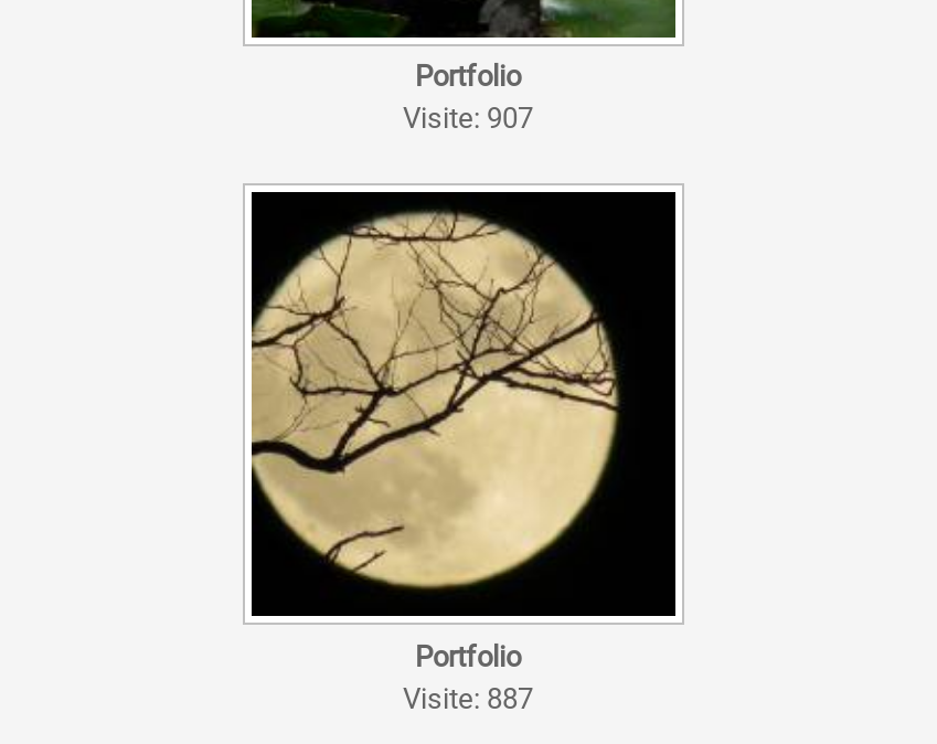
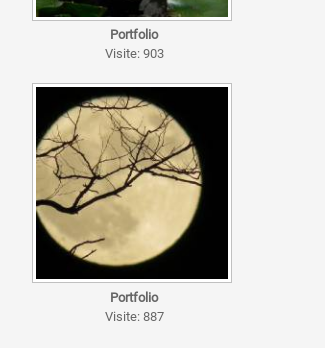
[403,102,533,136] Visite: 907 -> [104,46,163,61] Visite: 903

